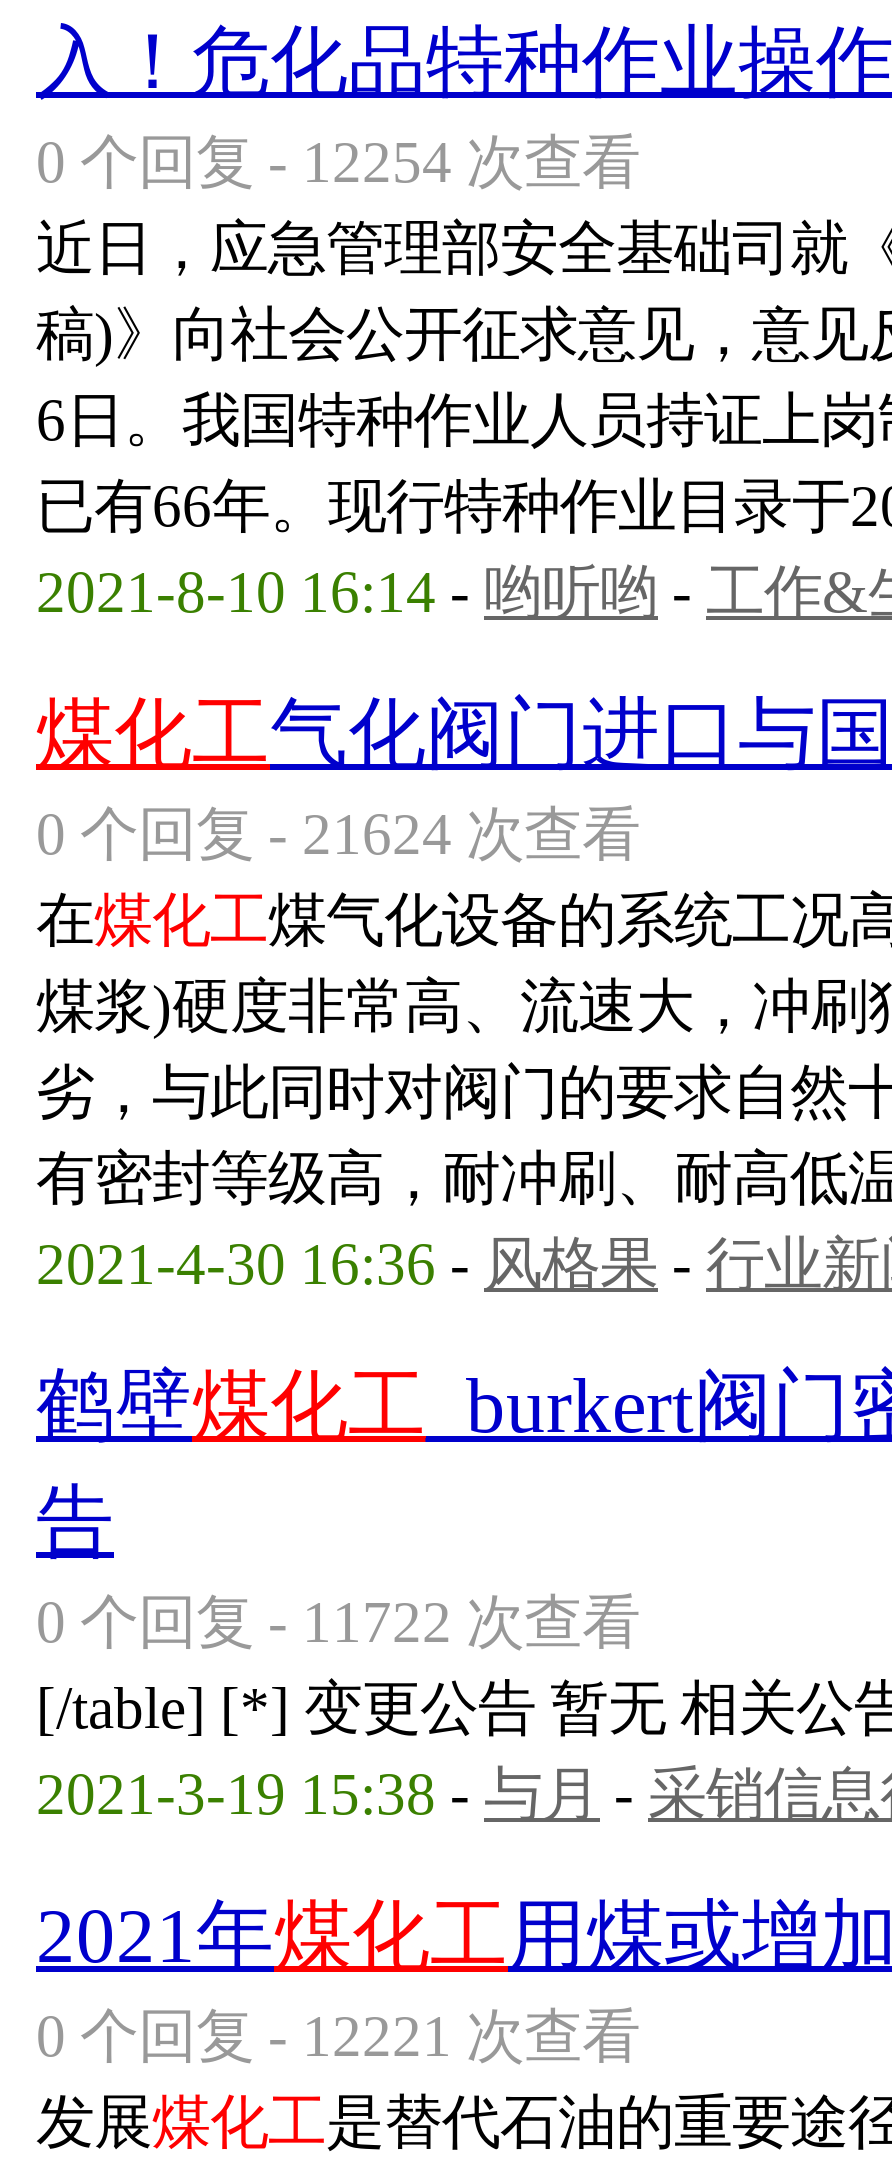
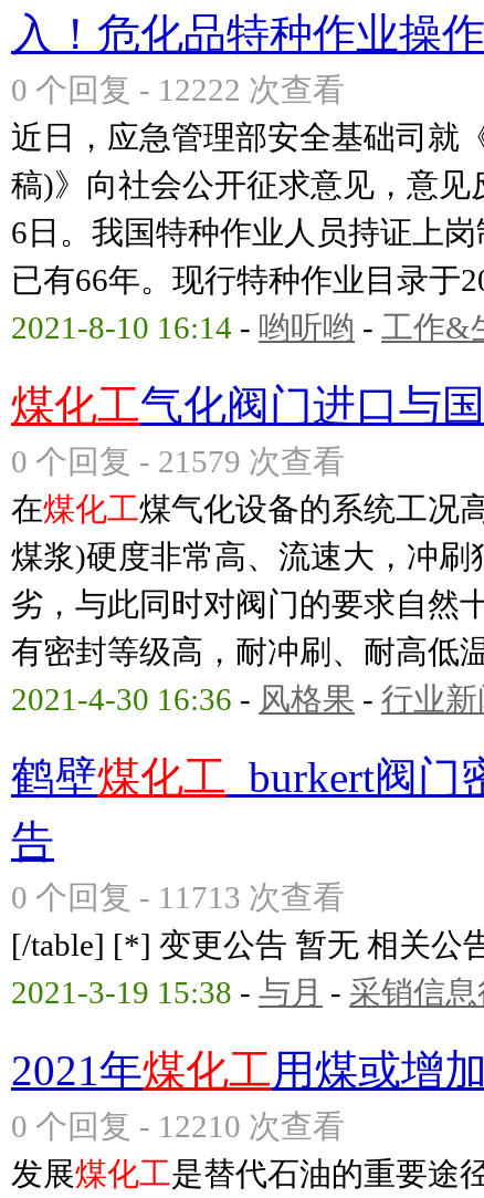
[36,130,640,194] 0 个回复 - 12254 次查看 -> [11,72,345,107] 0 个回复 - 12222 次查看
[36,802,640,866] 0 个回复 - 21624 次查看 -> [11,444,345,479] 0 个回复 - 21579 次查看
[36,1590,640,1654] 0 个回复 - 11722 次查看 -> [11,879,345,915] 0 个回复 - 11713 次查看
[36,2004,640,2068] 0 个回复 - 12221 次查看 -> [11,1108,345,1144] 0 个回复 - 12210 次查看

